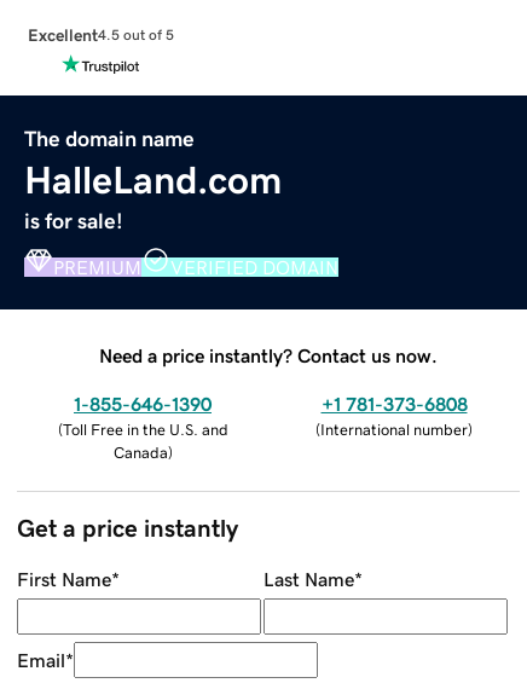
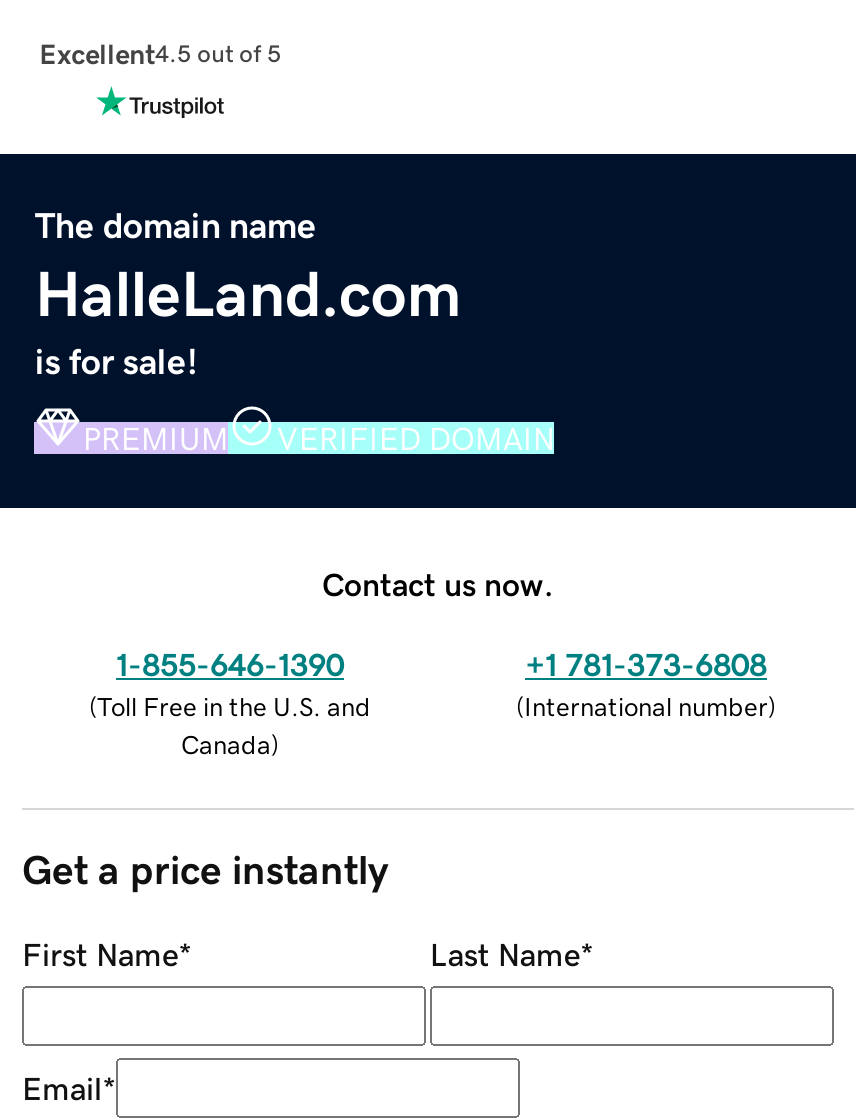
[99,345,438,365] Need a price instantly? Contact us now. -> [322,567,554,599] Contact us now.

